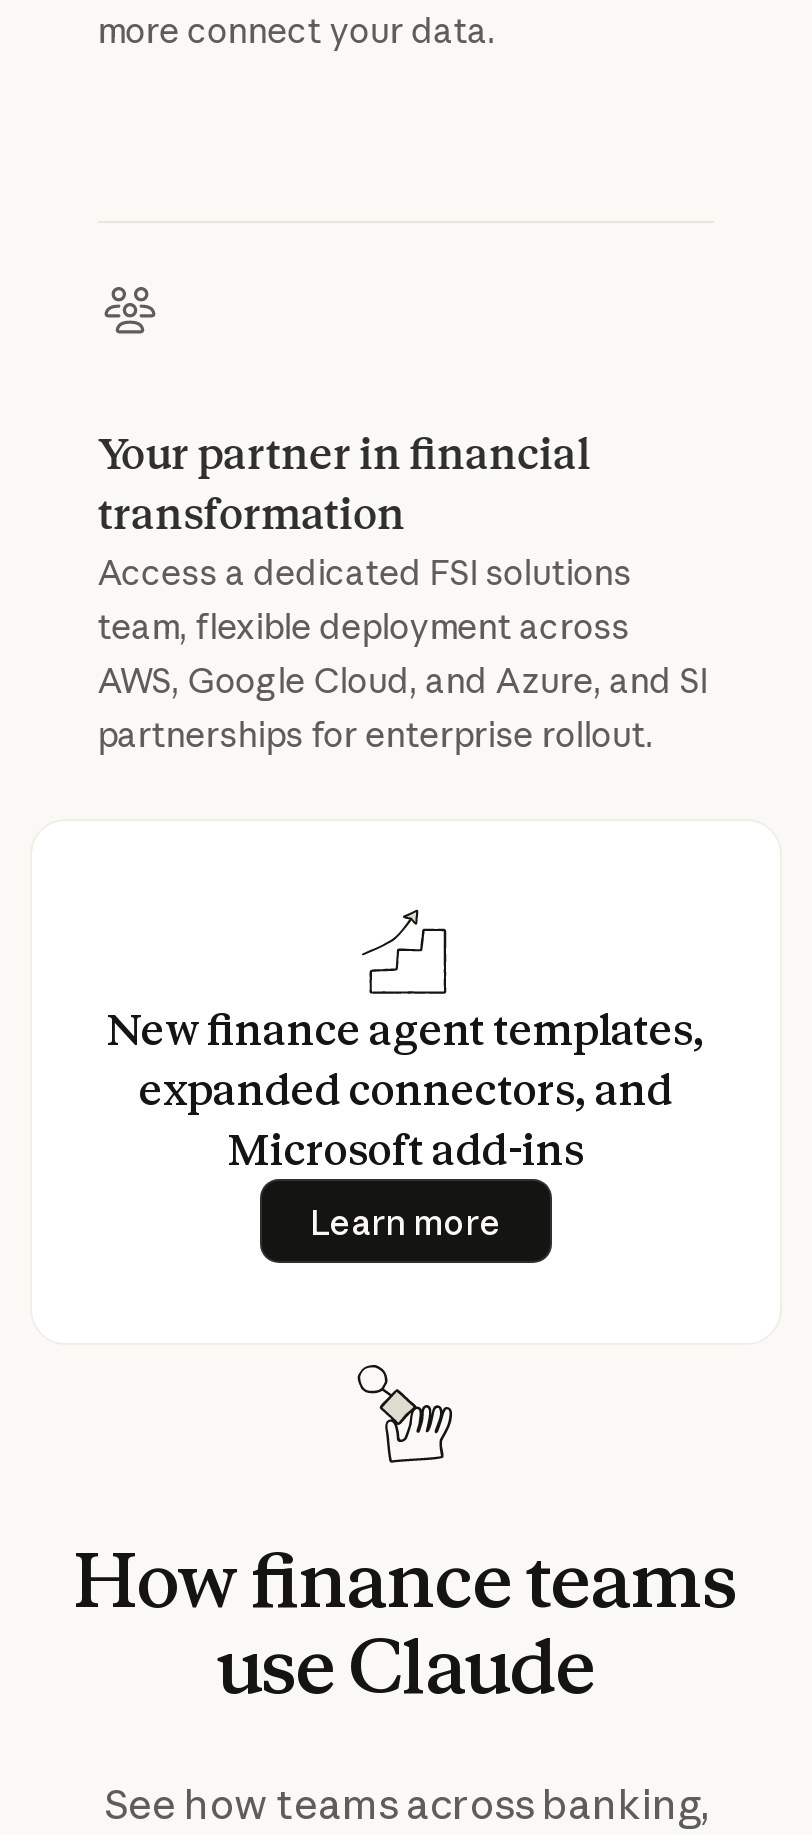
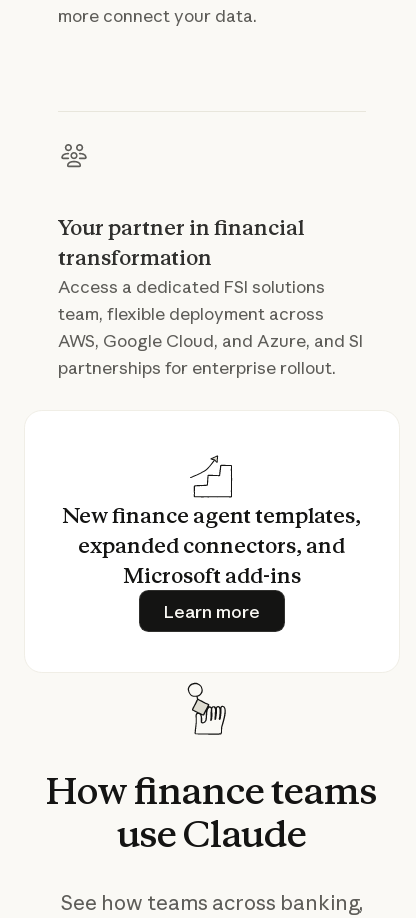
[366,1387,454,1469] [image] -> [191,696,235,736] [image]

